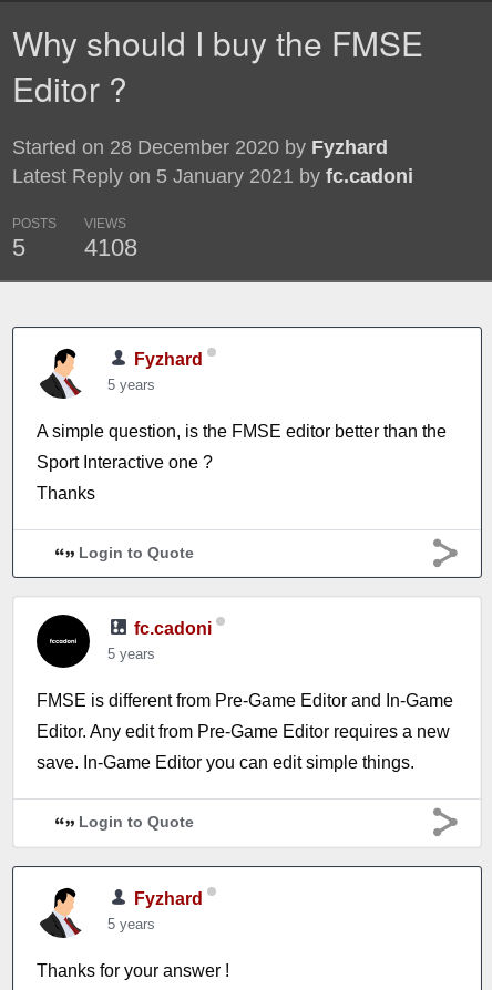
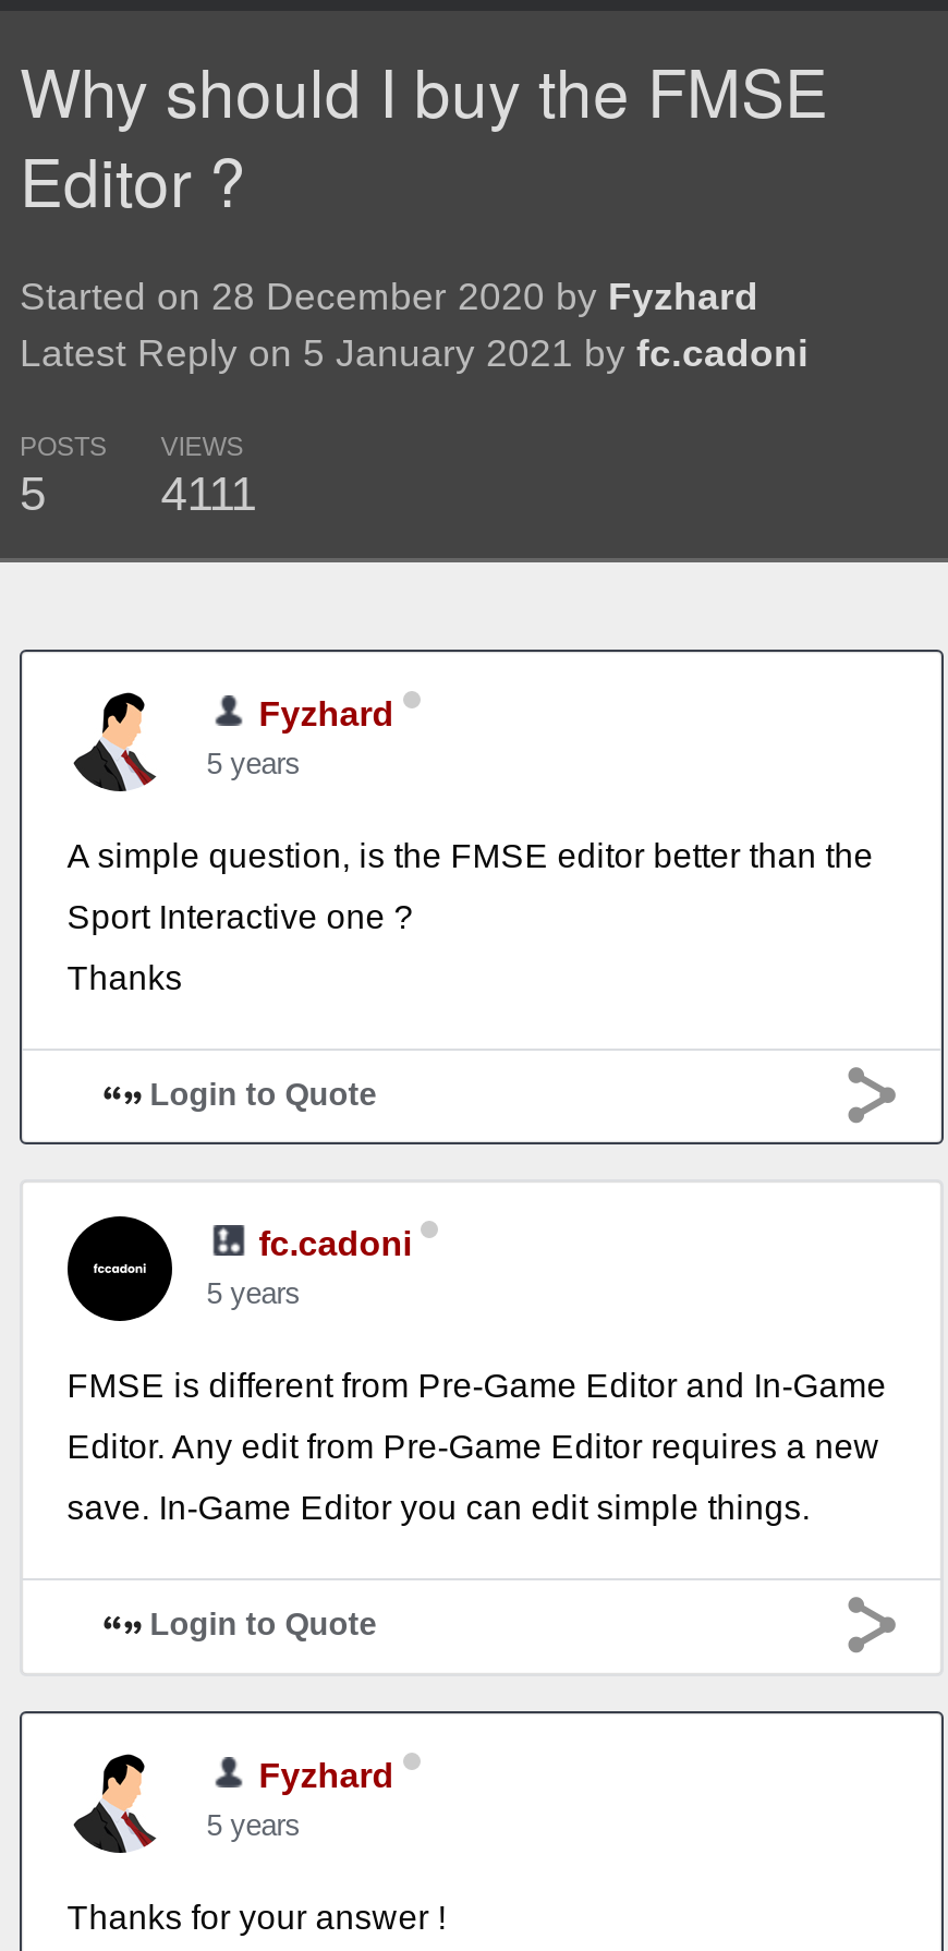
[84,234,137,261] 4108 -> [161,467,257,521] 4111

